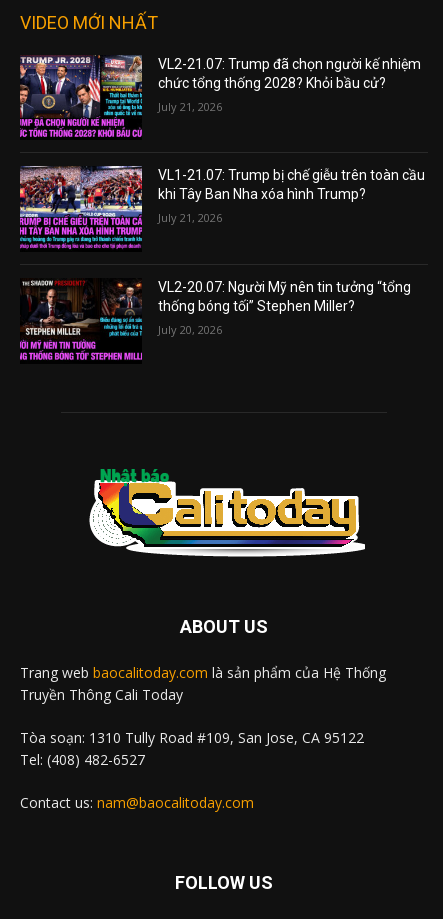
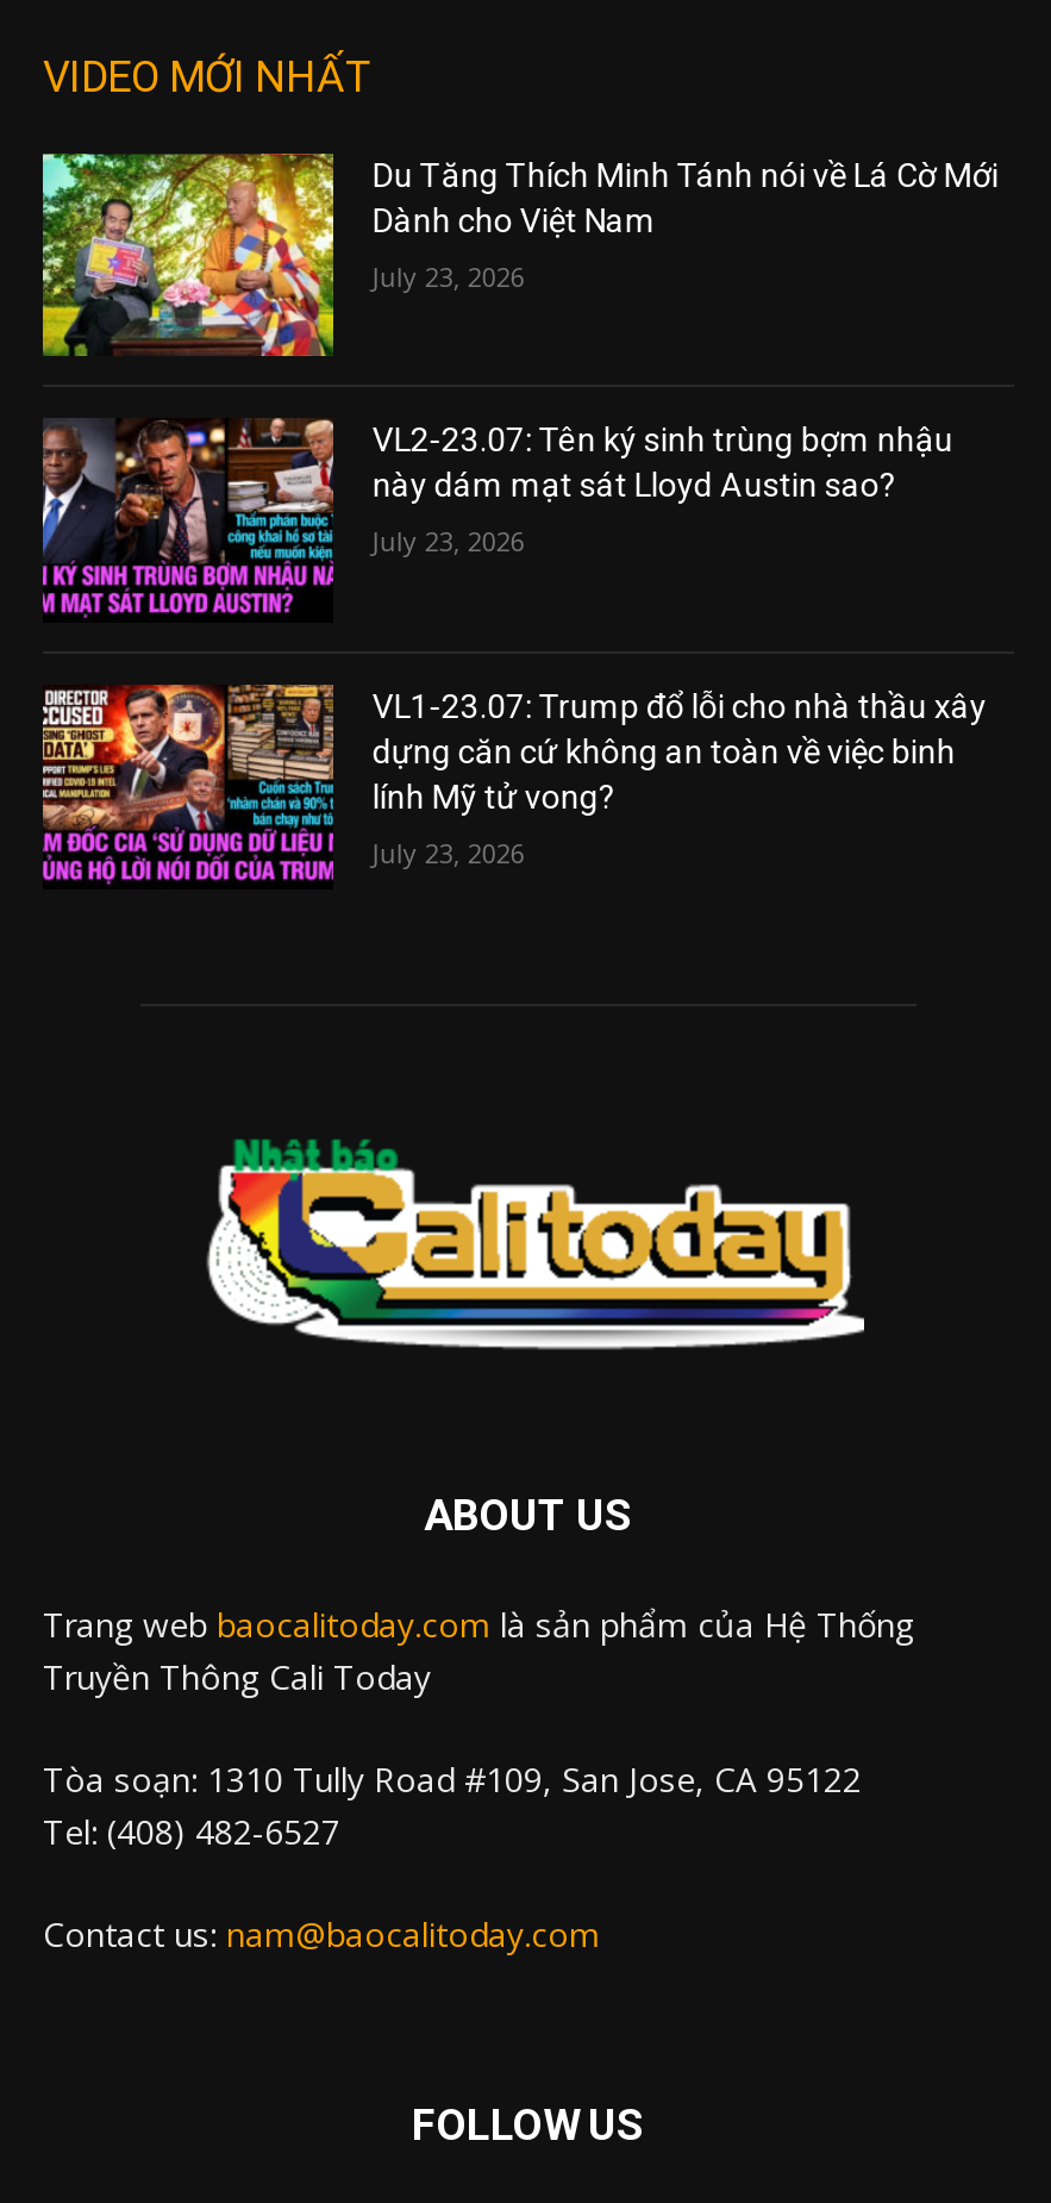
[19,55,421,140] [image] | VL2-21.07: Trump đã chọn người kế nhiệm | chức tổng thống 2028? Khỏi bầu cử? -> [40,151,998,358] [image] | Du Tăng Thích Minh Tánh nói về Lá Cờ Mới | Dành cho Việt Nam
[158,99,222,114] July 21, 2026 -> [372,258,525,293] July 23, 2026
[19,165,425,249] [image] | VL1-21.07: Trump bị chế giễu trên toàn cầu | khi Tây Ban Nha xóa hình Trump? -> [40,416,953,613] [image] | VL2-23.07: Tên ký sinh trùng bợm nhậu | này dám mạt sát Lloyd Austin sao?
[158,210,222,225] July 21, 2026 -> [372,524,525,559] July 23, 2026
[20,278,411,359] [image] | VL2-20.07: Người Mỹ nên tin tưởng “tổng | thống bóng tối” Stephen Miller? -> [40,682,986,880] [image] | VL1-23.07: Trump đổ lỗi cho nhà thầu xây | dựng căn cứ không an toàn về việc binh | lính Mỹ tử vong?
[158,322,222,337] July 20, 2026 -> [372,835,525,871] July 23, 2026

